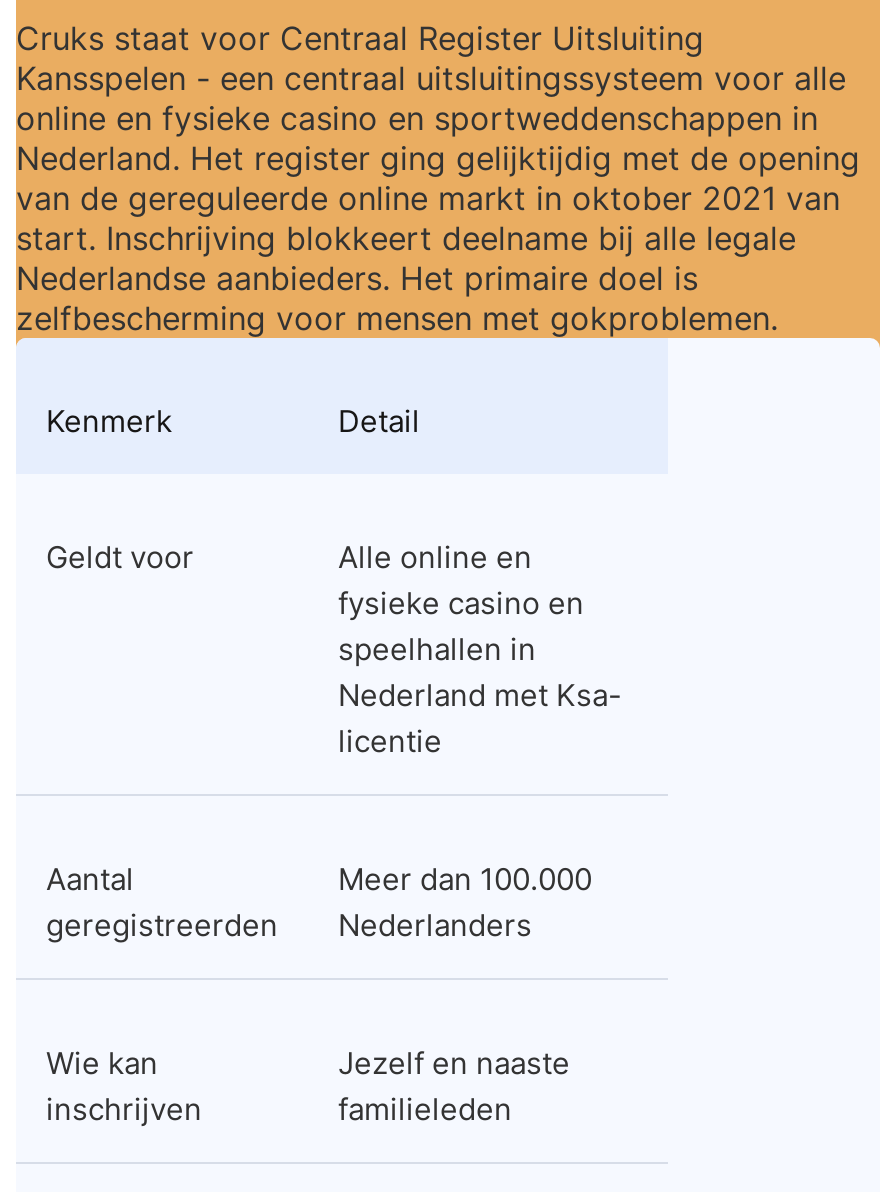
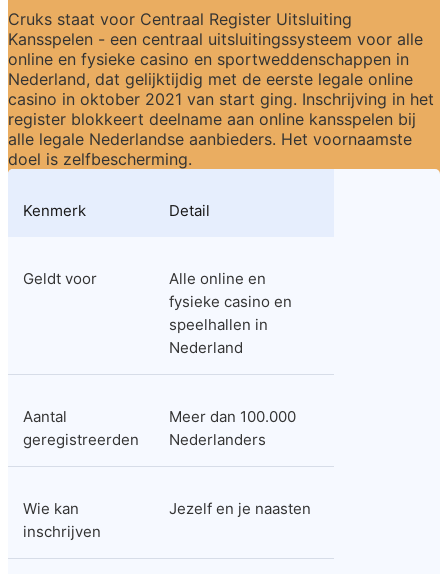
[16,138,860,338] Nederland. Het register ging gelijktijdig met de opening | van de gereguleerde online markt in oktober 2021 van | start. Inschrijving blokkeert deelname bij alle legale | Nederlandse aanbieders. Het primaire doel is | zelfbescherming voor mensen met gokproblemen. -> [8,69,434,169] Nederland, dat gelijktijdig met de eerste legale online | casino in oktober 2021 van start ging. Inschrijving in het | register blokkeert deelname aan online kansspelen bij | alle legale Nederlandse aanbieders. Het voornaamste | doel is zelfbescherming.
[338,676,622,760] Nederland met Ksa- | licentie -> [169,338,243,357] Nederland
[338,1044,570,1128] Jezelf en naaste | familieleden -> [169,499,311,518] Jezelf en je naasten

